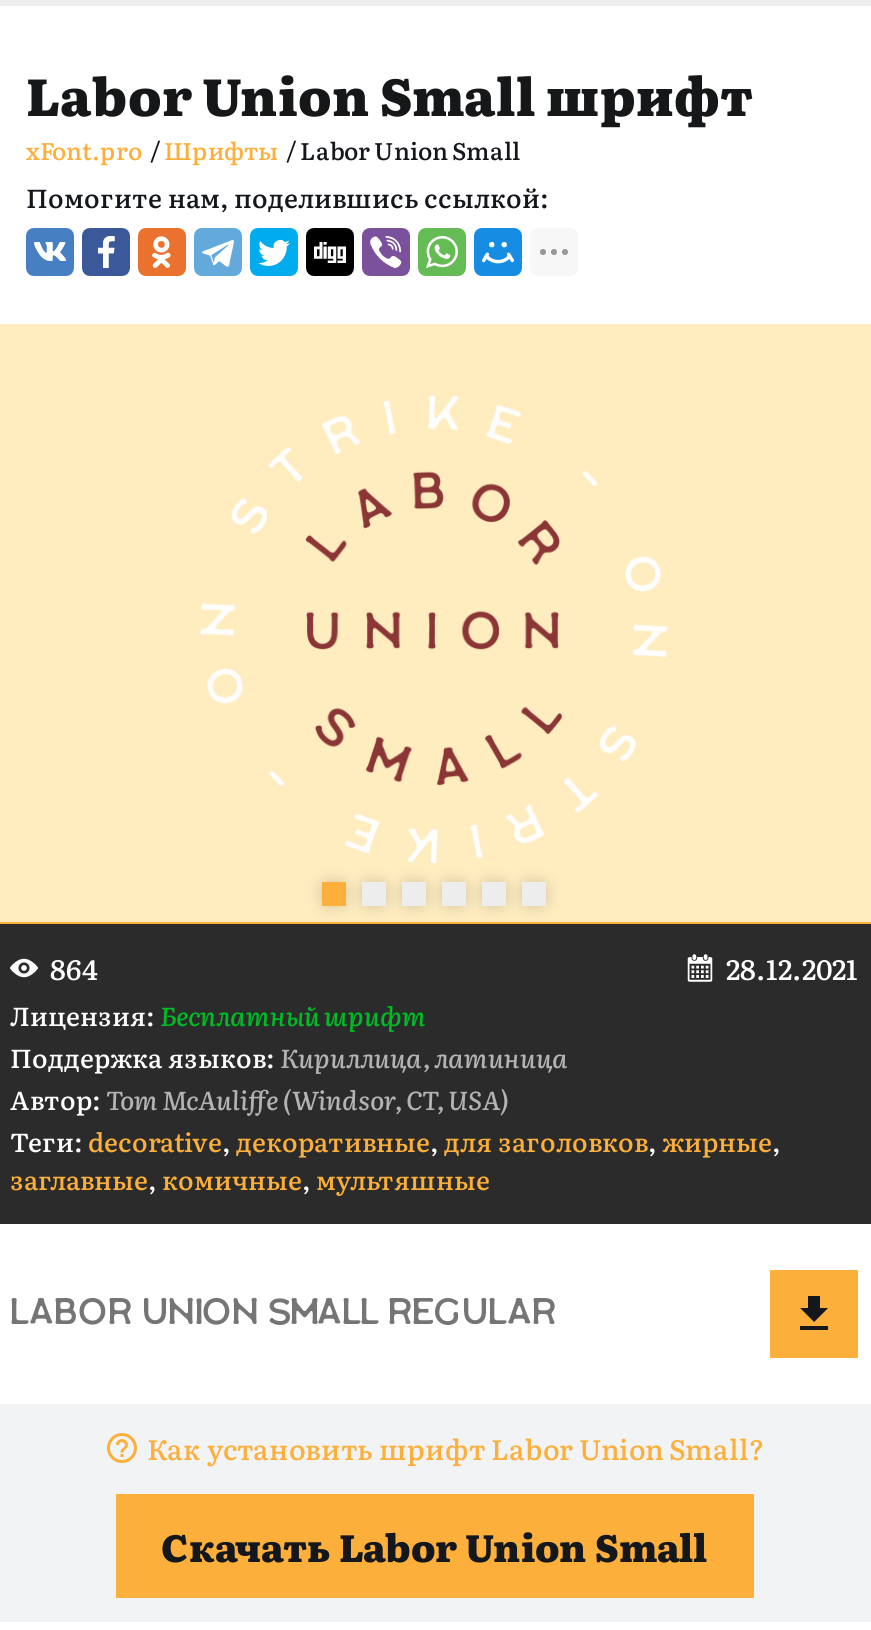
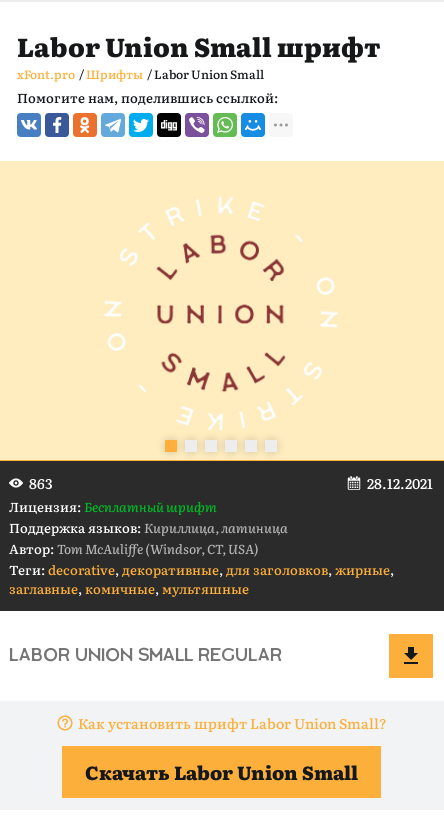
[50,949,98,989] 864 -> [29,473,53,493] 863

